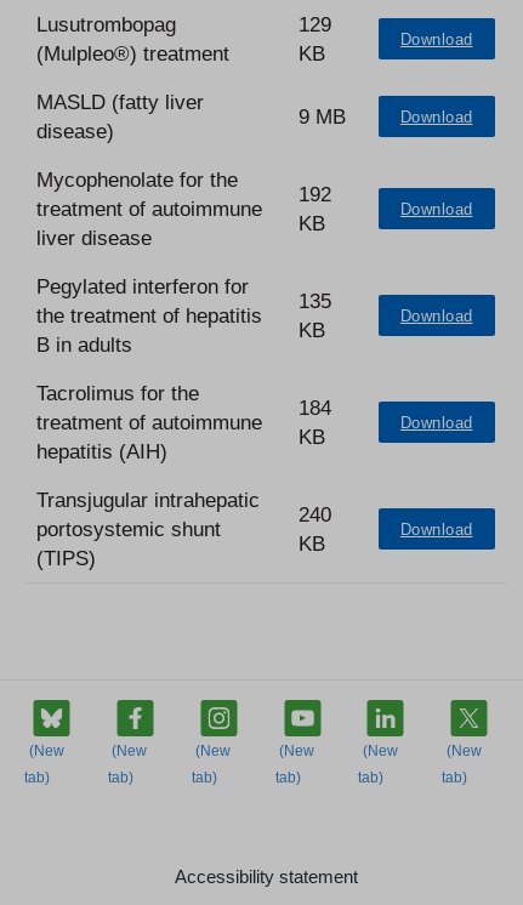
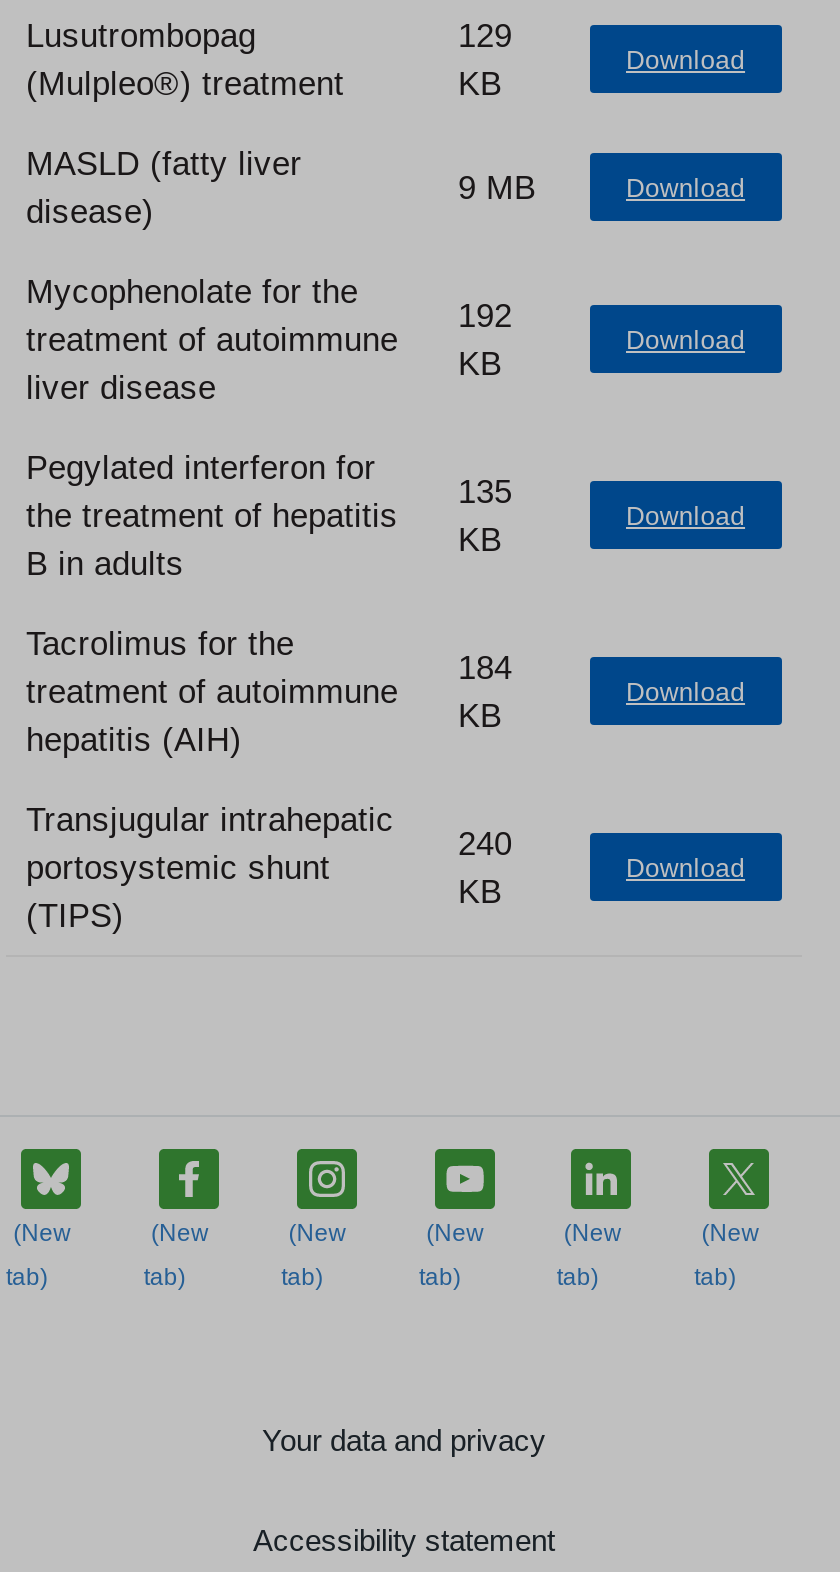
none -> [262,1424,546,1458] Your data and privacy

